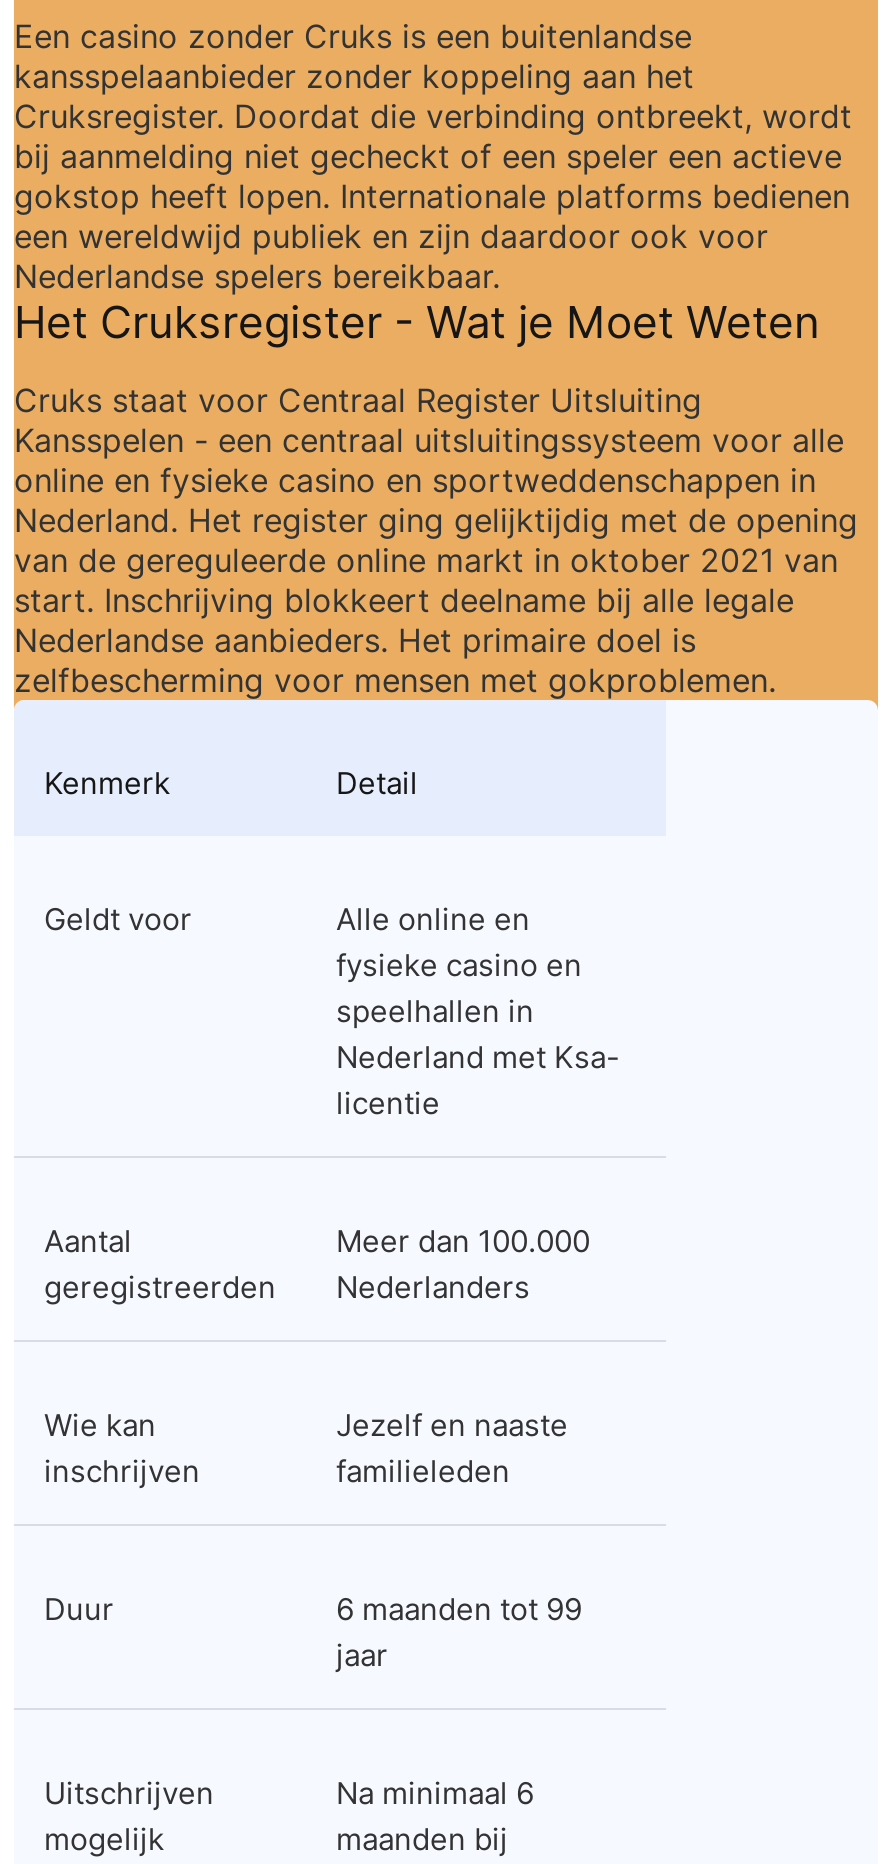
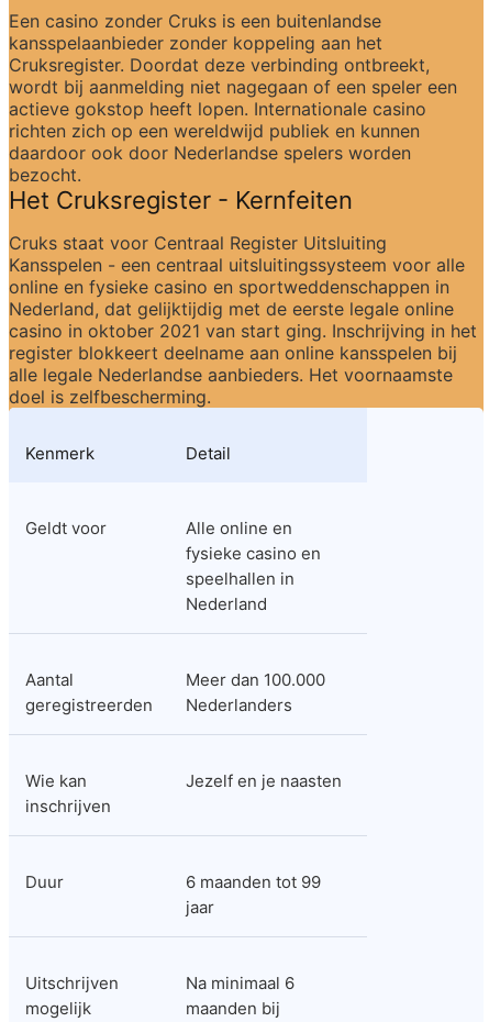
[14,96,852,348] Cruksregister. Doordat die verbinding ontbreekt, wordt | bij aanmelding niet gecheckt of een speler een actieve | gokstop heeft lopen. Internationale platforms bedienen | een wereldwijd publiek en zijn daardoor ook voor | Nederlandse spelers bereikbaar. | Het Cruksregister - Wat je Moet Weten -> [9,54,457,214] Cruksregister. Doordat deze verbinding ontbreekt, | wordt bij aanmelding niet nagegaan of een speler een | actieve gokstop heeft lopen. Internationale casino | richten zich op een wereldwijd publiek en kunnen | daardoor ook door Nederlandse spelers worden | bezocht. | Het Cruksregister - Kernfeiten
moved [14,380,844,500] -> [9,232,465,298]: Cruks staat voor Centraal Register Uitsluiting | Kansspelen - een centraal uitsluitingssysteem voor alle | online en fysieke casino en sportweddenschappen in
[14,500,858,700] Nederland. Het register ging gelijktijdig met de opening | van de gereguleerde online markt in oktober 2021 van | start. Inschrijving blokkeert deelname bij alle legale | Nederlandse aanbieders. Het primaire doel is | zelfbescherming voor mensen met gokproblemen. -> [9,298,477,408] Nederland, dat gelijktijdig met de eerste legale online | casino in oktober 2021 van start ging. Inschrijving in het | register blokkeert deelname aan online kansspelen bij | alle legale Nederlandse aanbieders. Het voornaamste | doel is zelfbescherming.
moved [44,764,582,1030] -> [25,443,321,589]: Kenmerk | Detail | Geldt voor | Alle online en | fysieke casino en | speelhallen in
[336,1038,620,1122] Nederland met Ksa- | licentie -> [186,593,267,614] Nederland
[336,1406,568,1490] Jezelf en naaste | familieleden -> [186,770,342,791] Jezelf en je naasten

